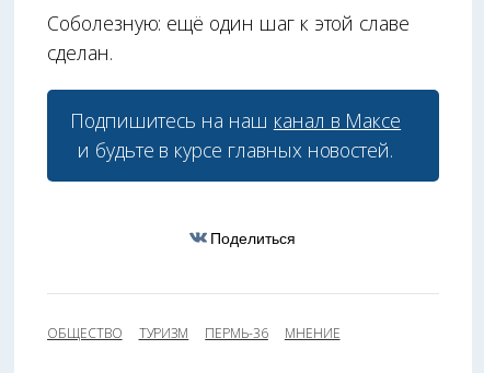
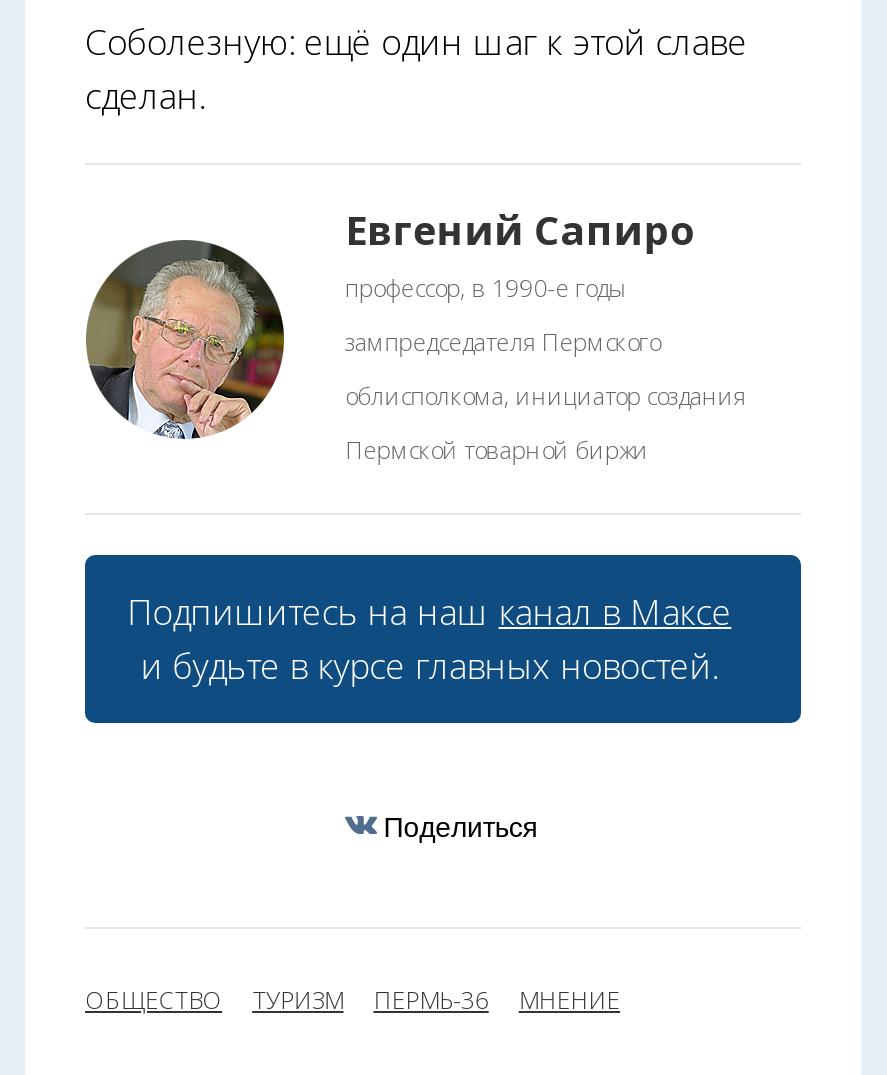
none -> [83,204,746,468] [image] | Евгений Сапиро | профессор, в 1990-е годы | зампредседателя Пермского | облисполкома, инициатор создания | Пермской товарной биржи

